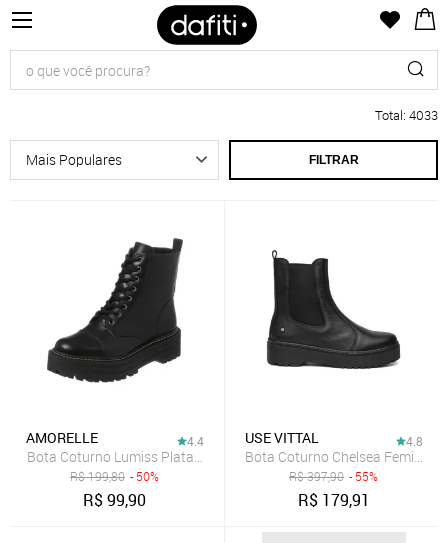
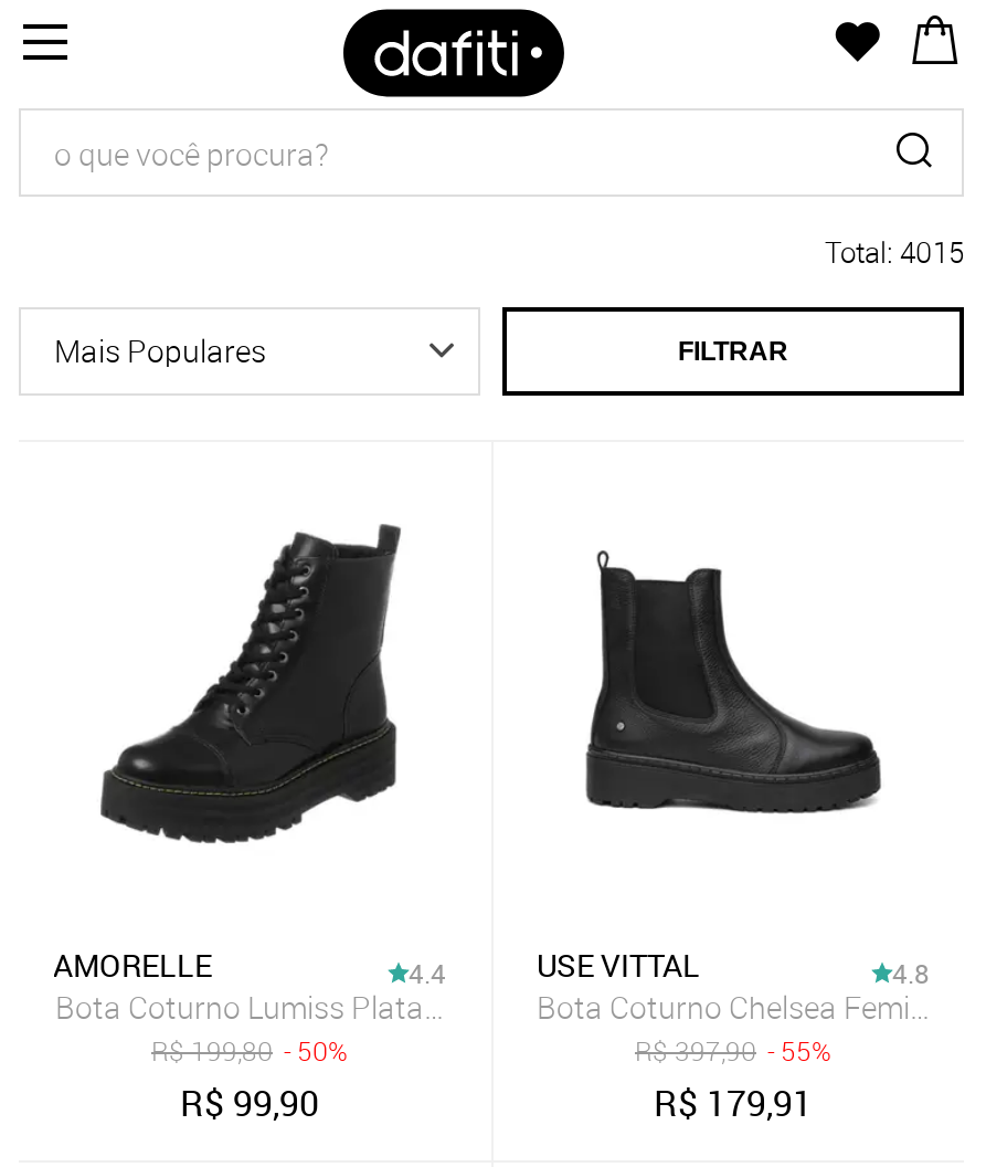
[375,106,438,124] Total: 4033 -> [825,232,964,272] Total: 4015

